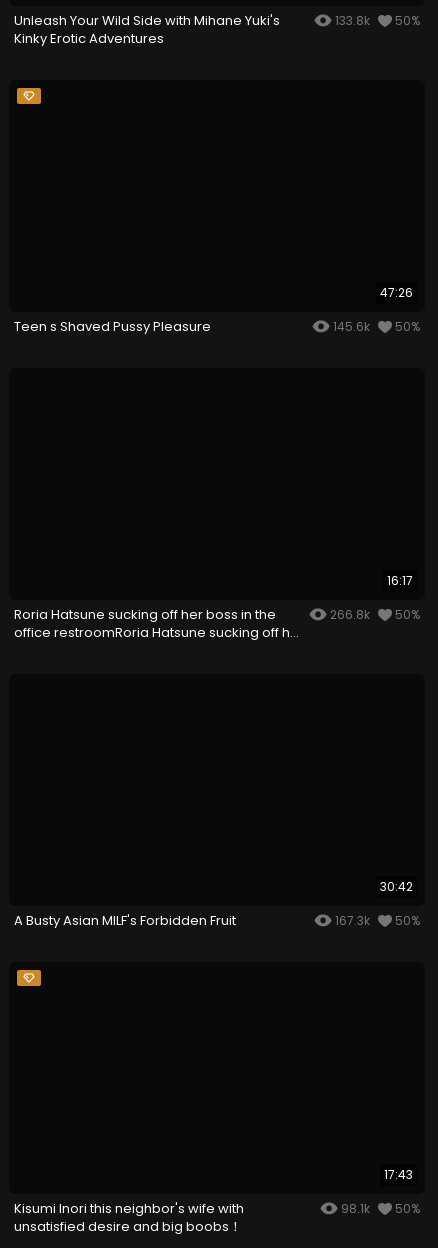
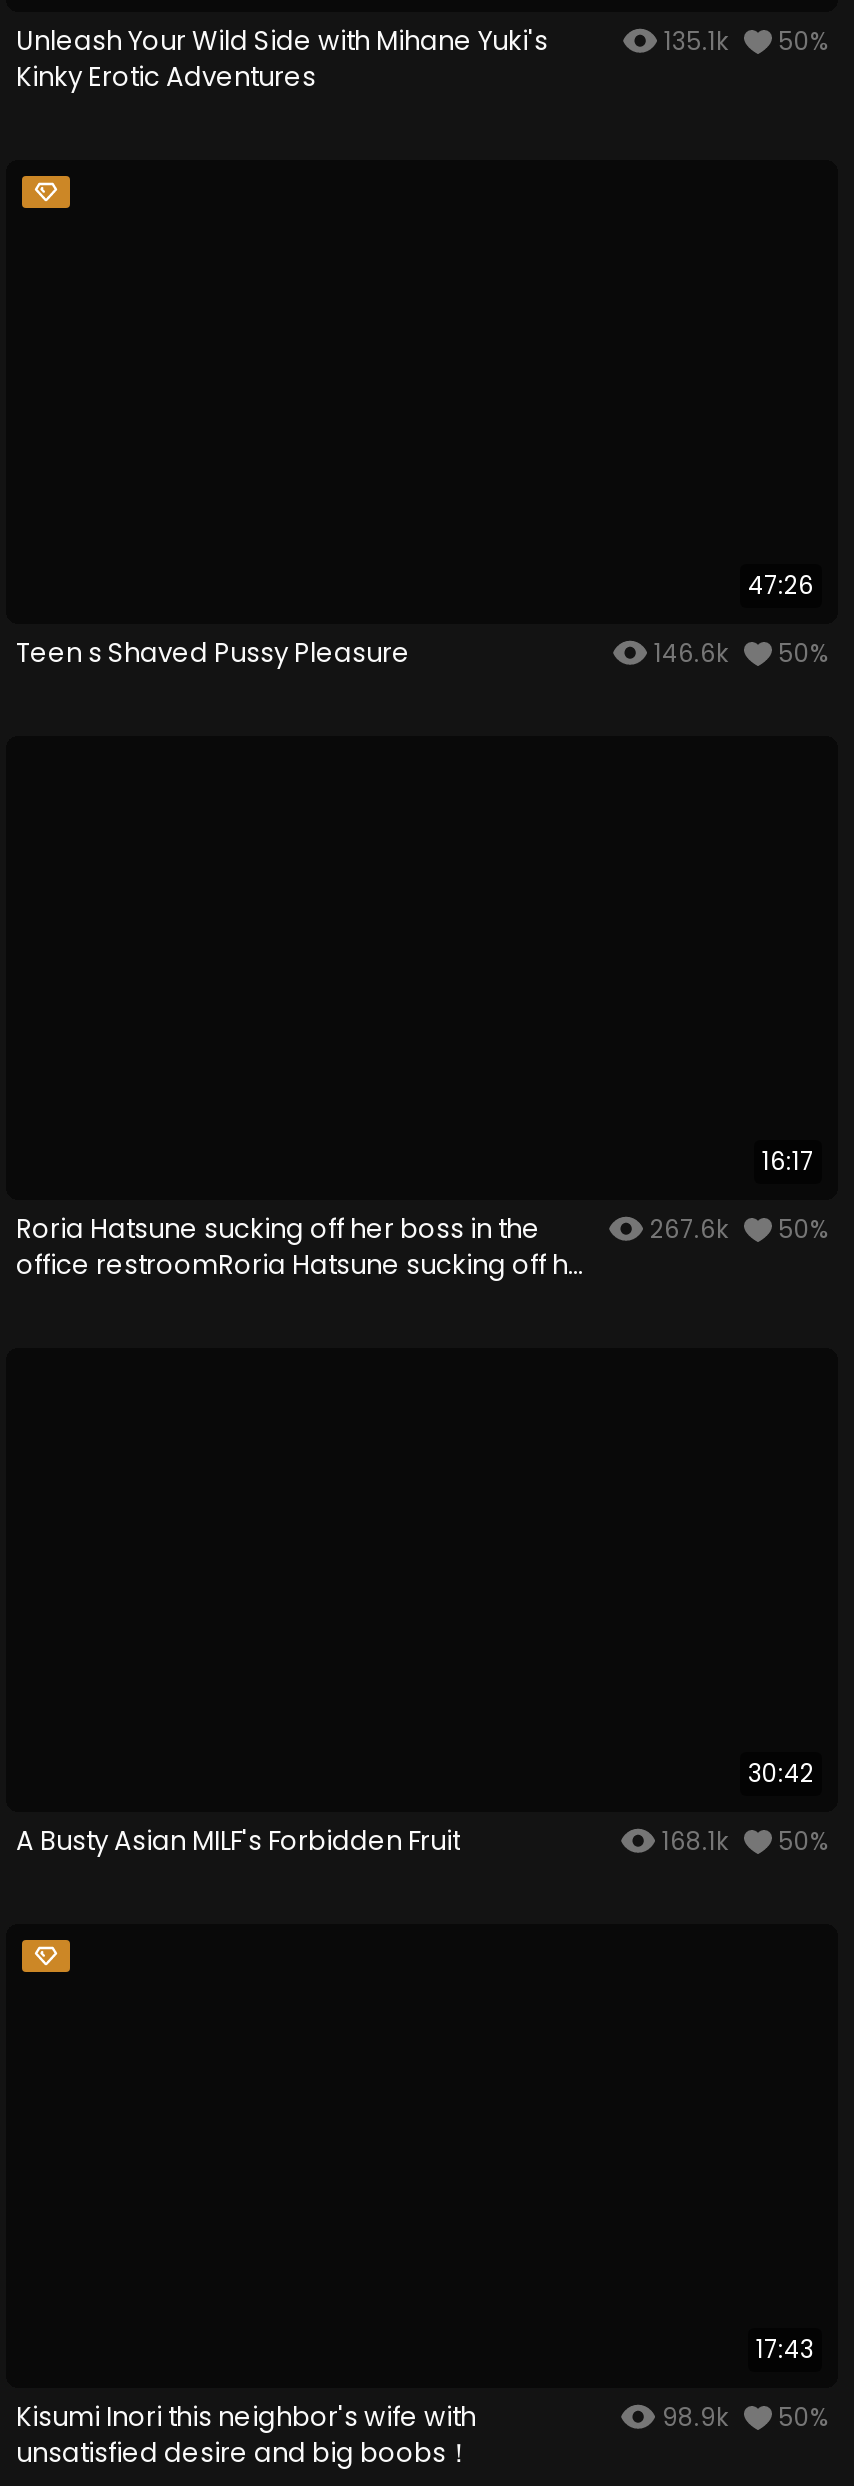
[332,12,420,29] 133.8k 50% -> [658,25,828,59] 135.1k 50%
[330,318,420,335] 145.6k 50% -> [648,636,828,670] 146.6k 50%
[327,606,420,623] 266.8k 50% -> [644,1212,828,1246] 267.6k 50%
[332,912,420,929] 167.3k 50% -> [656,1824,828,1858] 168.1k 50%
[338,1200,420,1217] 98.1k 50% -> [656,2400,828,2434] 98.9k 50%

